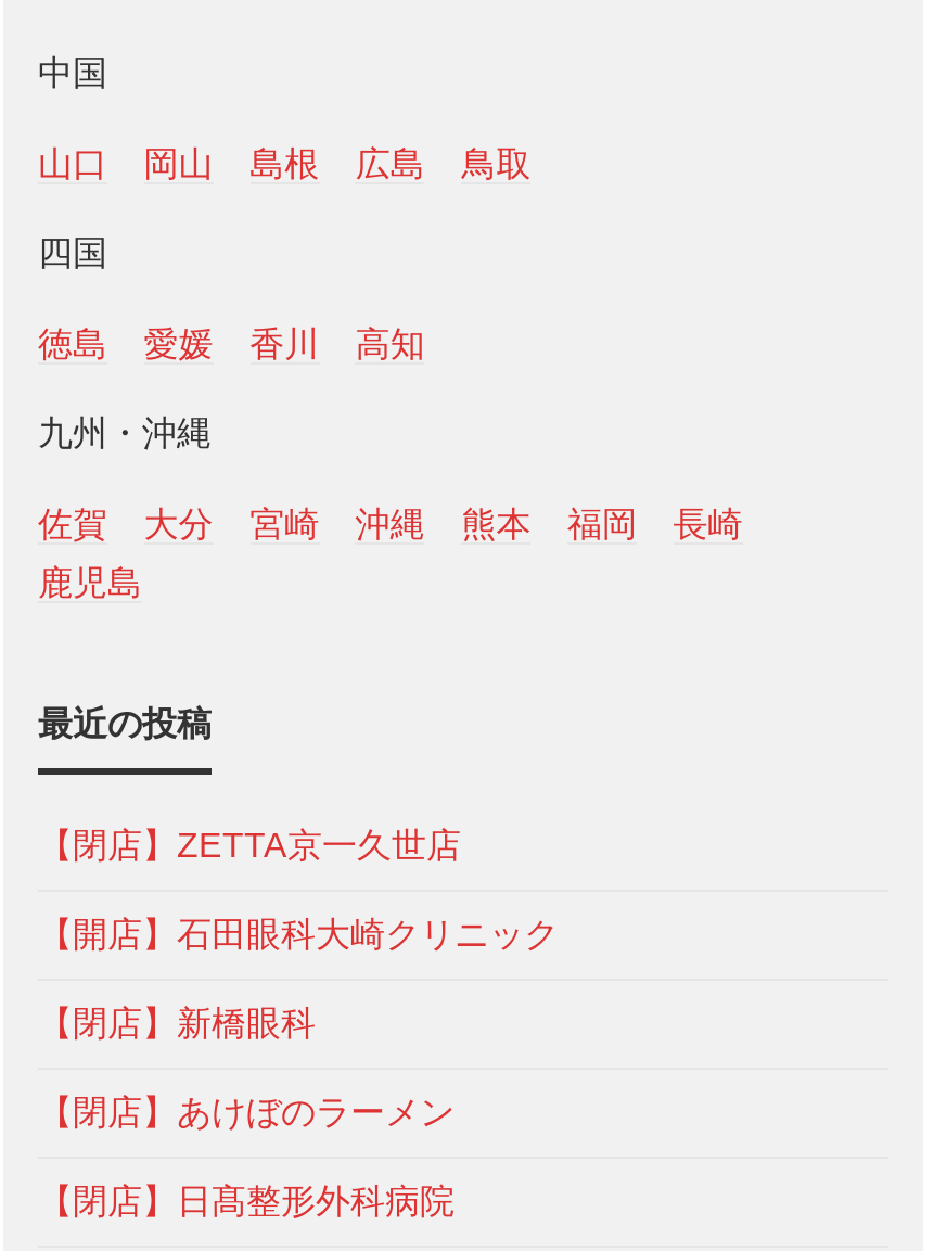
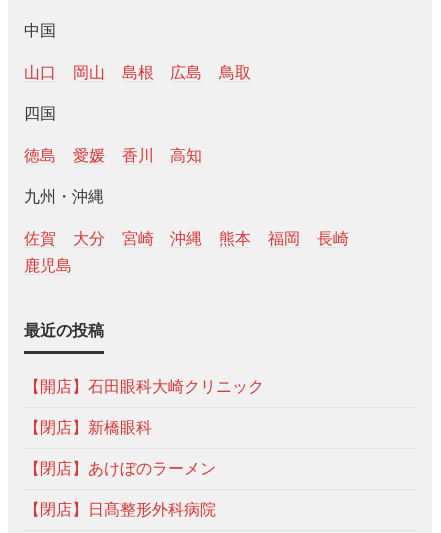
[38,828,461,865] 【閉店】ZETTA京一久世店 -> none

